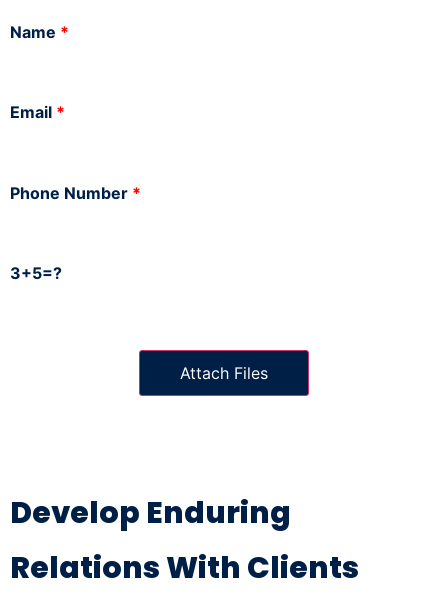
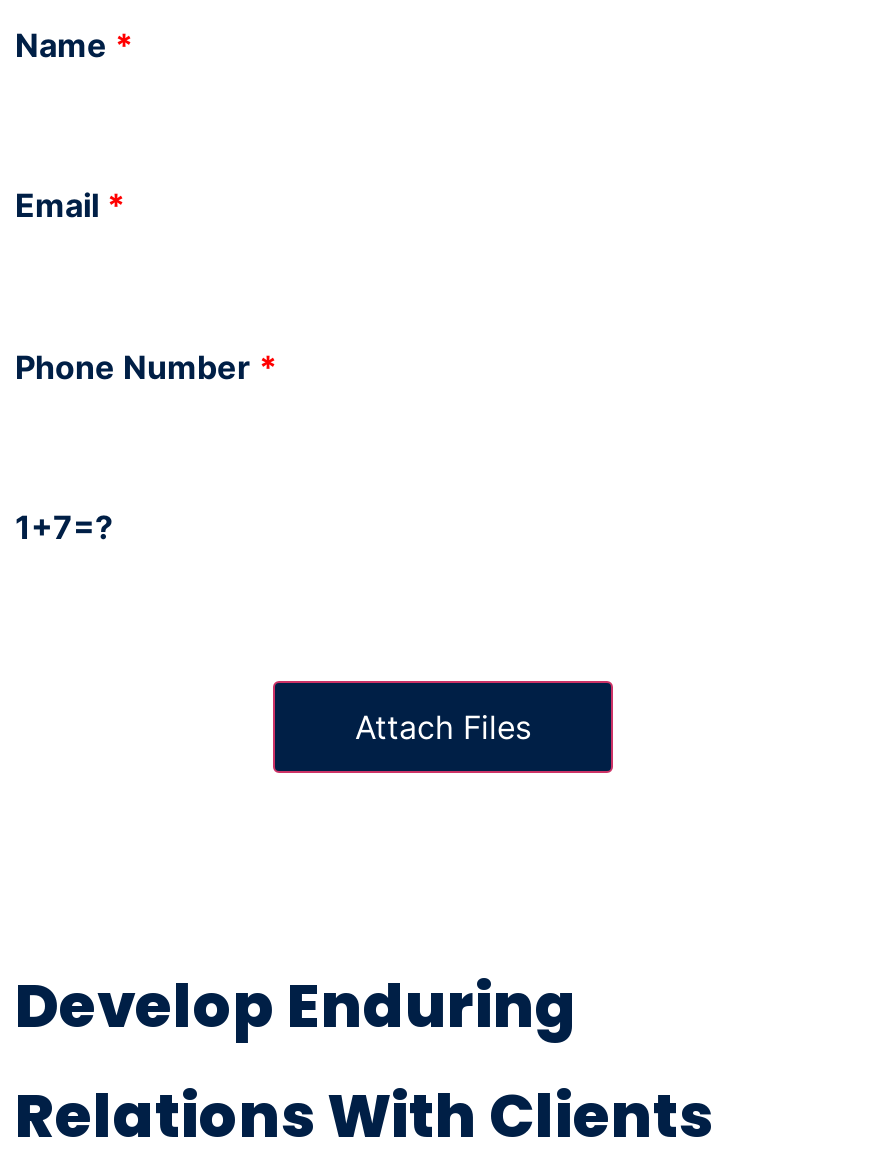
[10,263,62,283] 3+5=? -> [15,507,113,547] 1+7=?

